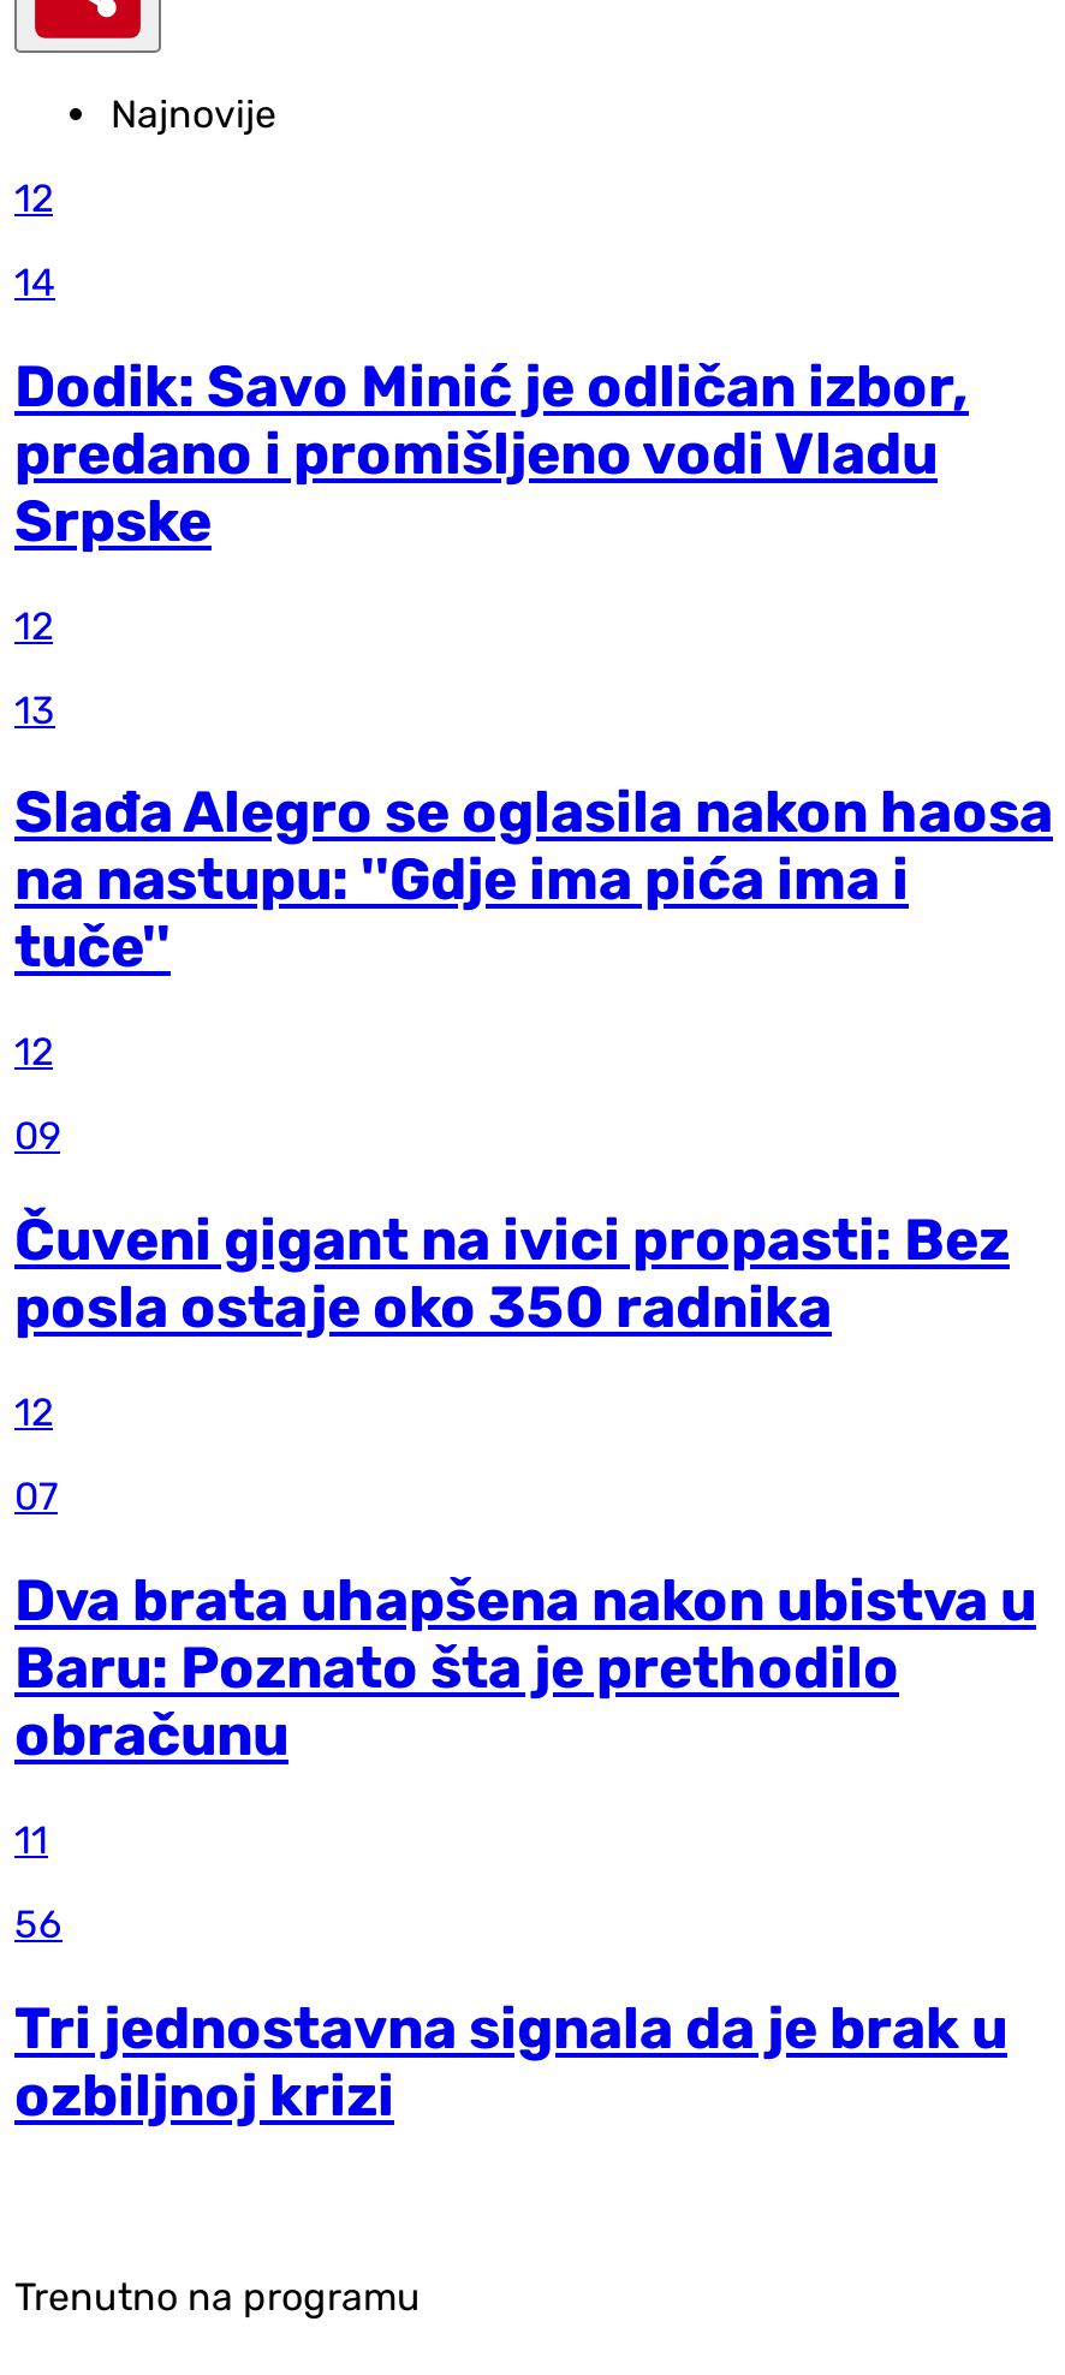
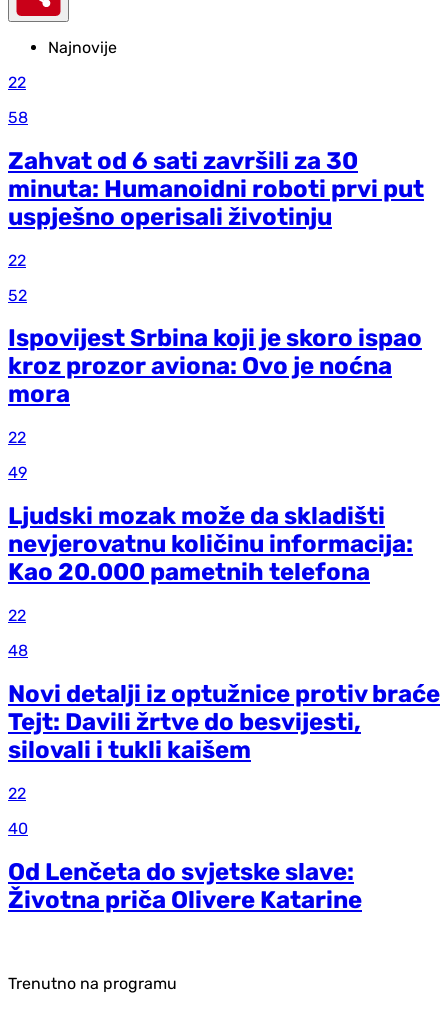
[14,175,53,220] 12 -> [8,73,26,92] 22
[14,259,55,305] 14 -> [8,108,28,127] 58
[14,352,969,554] Dodik: Savo Minić je odličan izbor, | predano i promišljeno vodi Vladu | Srpske -> [8,147,424,231] Zahvat od 6 sati završili za 30 | minuta: Humanoidni roboti prvi put | uspješno operisali životinju
[14,602,53,648] 12 -> [8,250,26,269] 22
[14,686,55,732] 13 -> [8,285,27,304] 52
[14,780,1053,982] Slađa Alegro se oglasila nakon haosa | na nastupu: ''Gdje ima pića ima i | tuče'' -> [8,324,422,408] Ispovijest Srbina koji je skoro ispao | kroz prozor aviona: Ovo je noćna | mora
[14,1030,53,1075] 12 -> [8,428,26,447] 22
[14,1114,60,1159] 09 -> [8,463,27,482] 49
[14,1207,1010,1342] Čuveni gigant na ivici propasti: Bez | posla ostaje oko 350 radnika -> [8,502,413,586] Ljudski mozak može da skladišti | nevjerovatnu količinu informacija: | Kao 20.000 pametnih telefona
[14,1390,53,1435] 12 -> [8,606,26,625] 22
[14,1474,58,1519] 07 -> [8,641,28,660] 48
[14,1567,1036,1769] Dva brata uhapšena nakon ubistva u | Baru: Poznato šta je prethodilo | obračunu -> [8,680,440,764] Novi detalji iz optužnice protiv braće | Tejt: Davili žrtve do besvijesti, | silovali i tukli kaišem
[14,1817,48,1863] 11 -> [8,784,26,803] 22
[14,1901,63,1947] 56 -> [8,819,28,838] 40
[14,1995,1007,2129] Tri jednostavna signala da je brak u | ozbiljnoj krizi -> [8,858,362,914] Od Lenčeta do svjetske slave: | Životna priča Olivere Katarine

